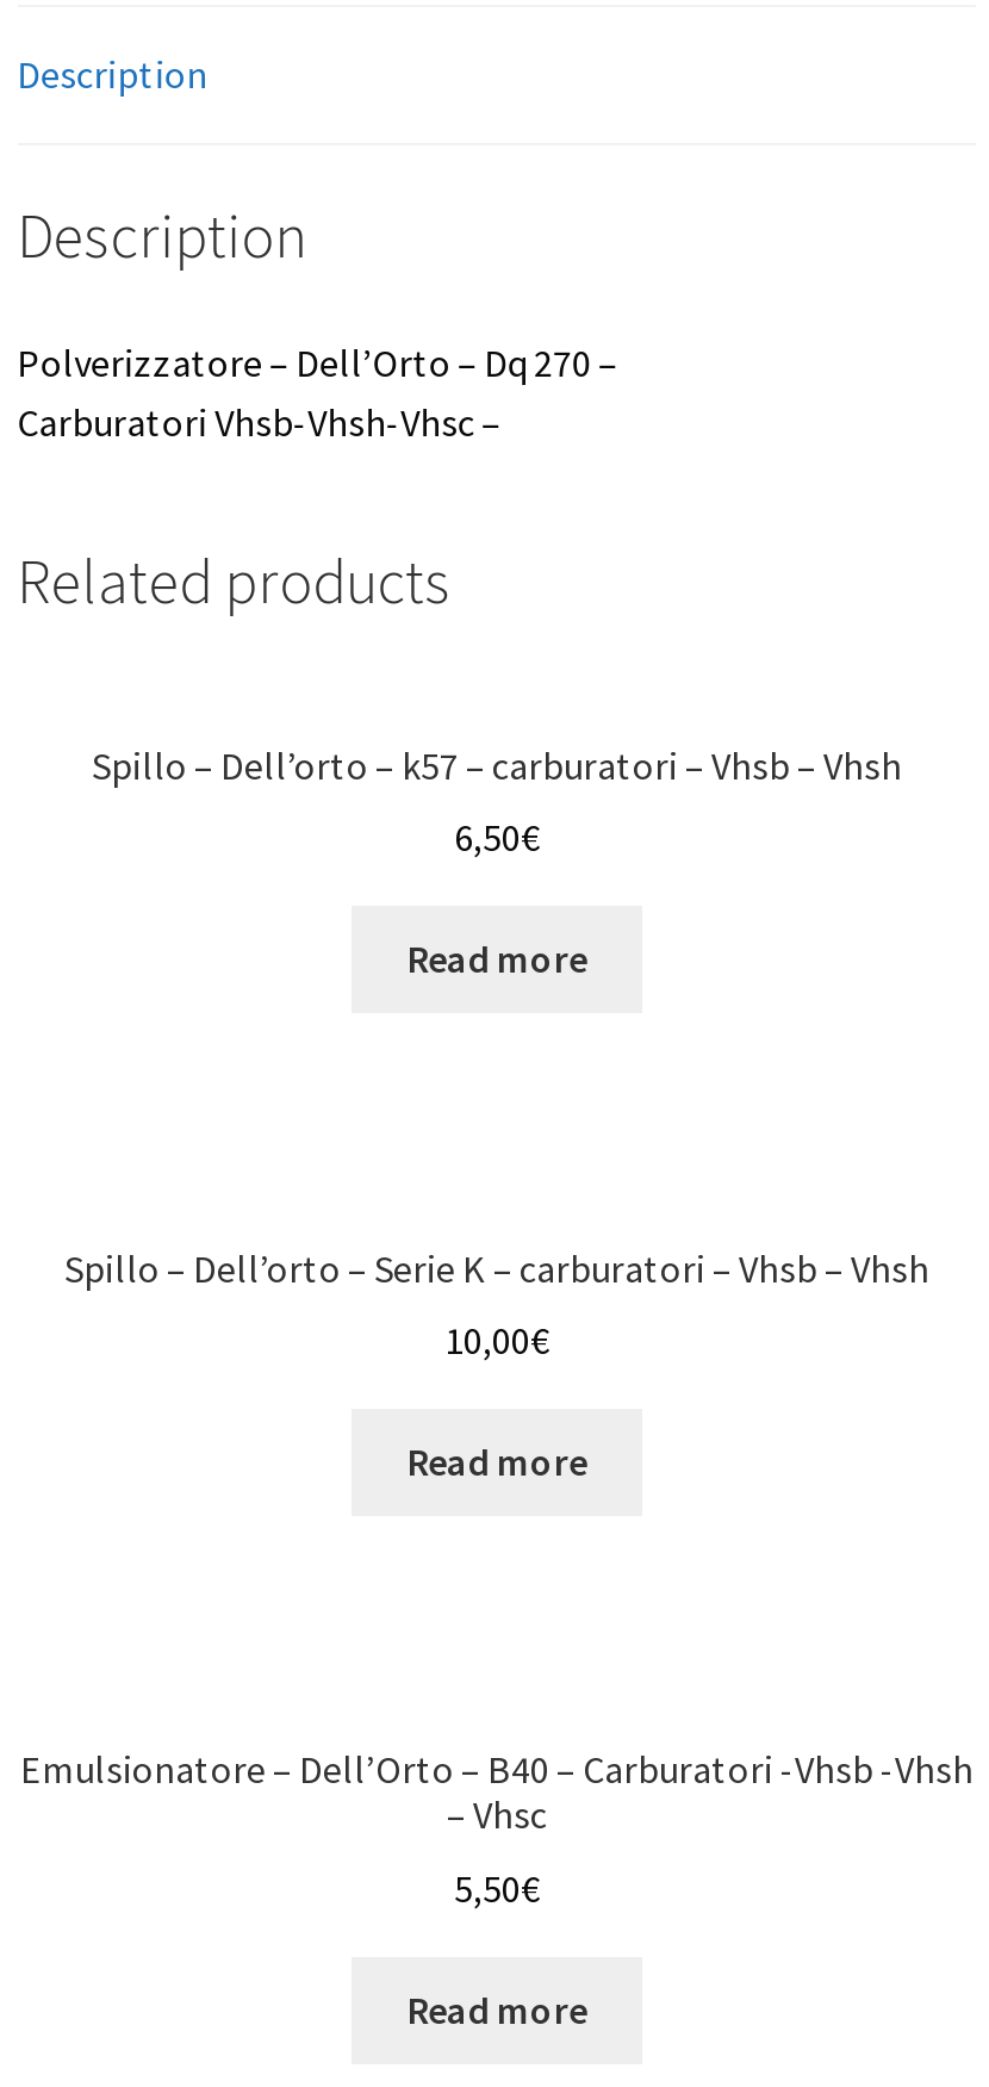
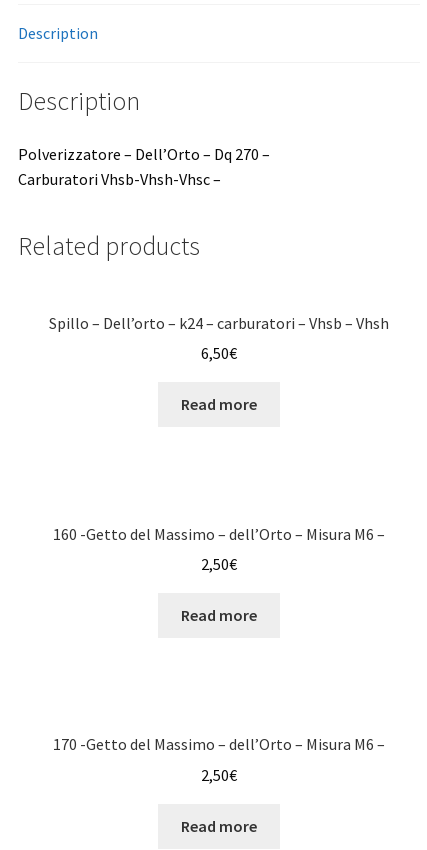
[92,741,902,789] Spillo – Dell’orto – k57 – carburatori – Vhsb – Vhsh -> [49,313,389,333] Spillo – Dell’orto – k24 – carburatori – Vhsb – Vhsh
[64,1243,929,1291] Spillo – Dell’orto – Serie K – carburatori – Vhsb – Vhsh -> [53,524,385,544] 160 -Getto del Massimo – dell’Orto – Misura M6 –
[444,1316,549,1364] 10,00€ -> [201,554,237,574] 2,50€
[20,1746,974,1839] Emulsionatore – Dell’Orto – B40 – Carburatori -Vhsb -Vhsh | – Vhsc -> [53,734,385,754] 170 -Getto del Massimo – dell’Orto – Misura M6 –
[454,1864,540,1912] 5,50€ -> [201,765,237,785] 2,50€

